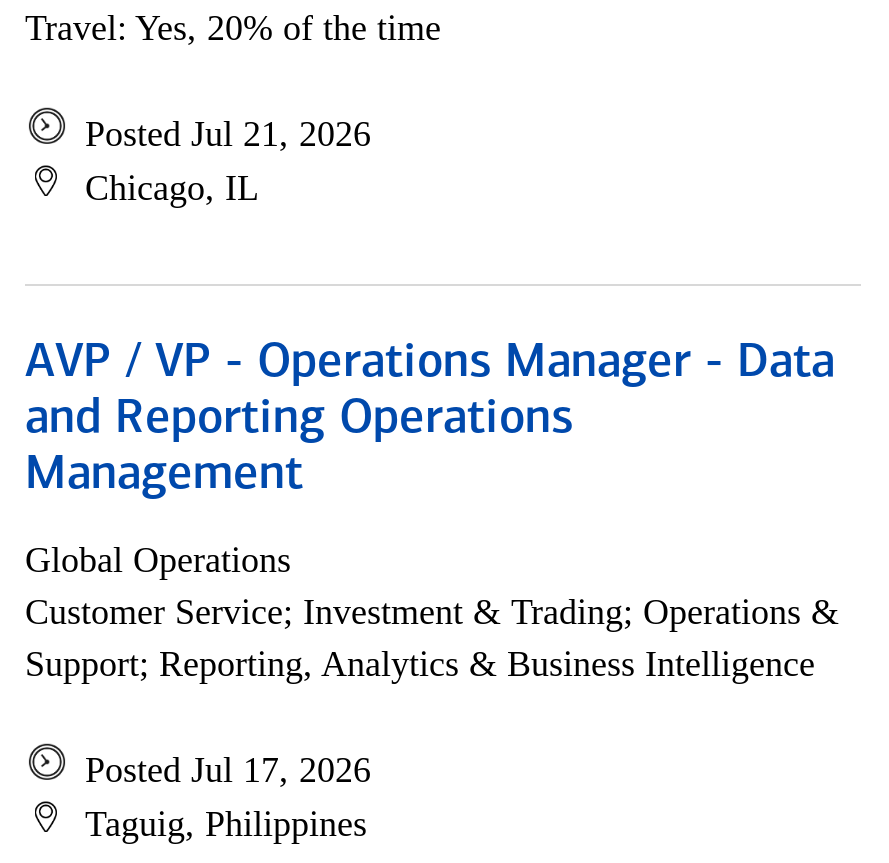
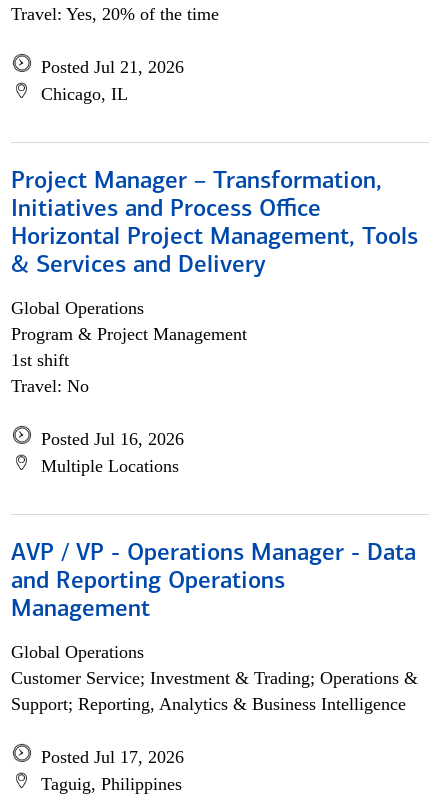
none -> [11,170,418,476] Project Manager – Transformation, | Initiatives and Process Office | Horizontal Project Management, Tools | & Services and Delivery | Global Operations | Program & Project Management | 1st shift | Travel: No | Posted Jul 16, 2026 | Multiple Locations

